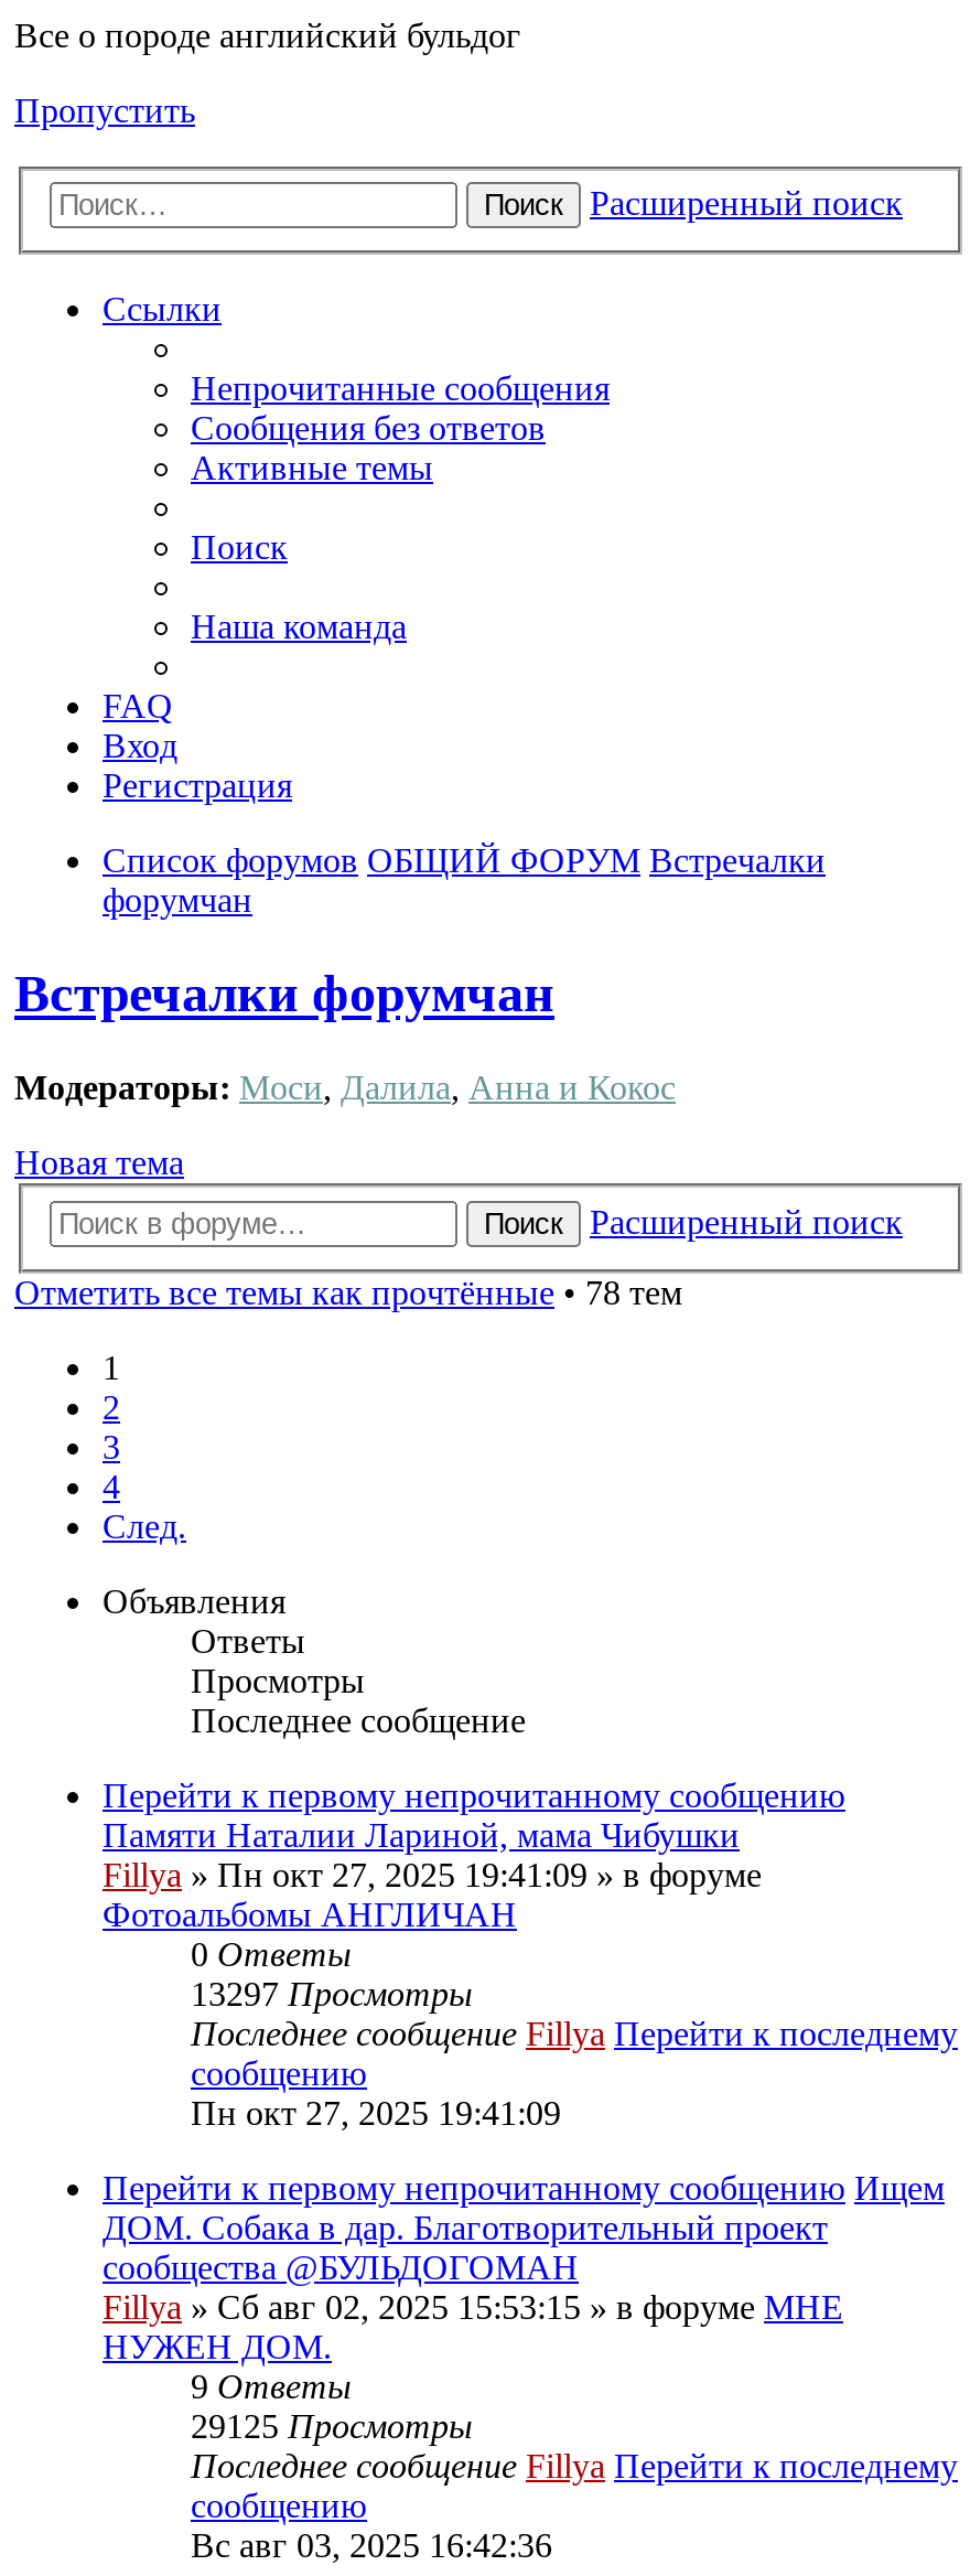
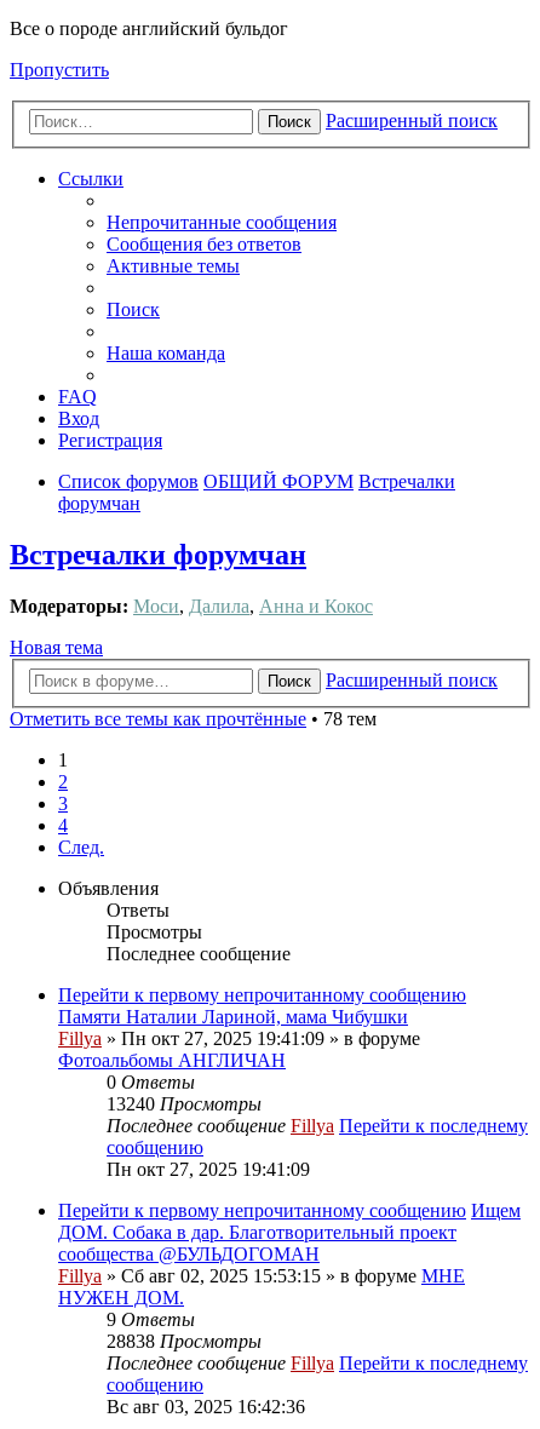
[191,1975,473,2012] 13297 Просмотры -> [107,1093,262,1114] 13240 Просмотры
[191,2407,473,2445] 29125 Просмотры -> [107,1331,262,1351] 28838 Просмотры

